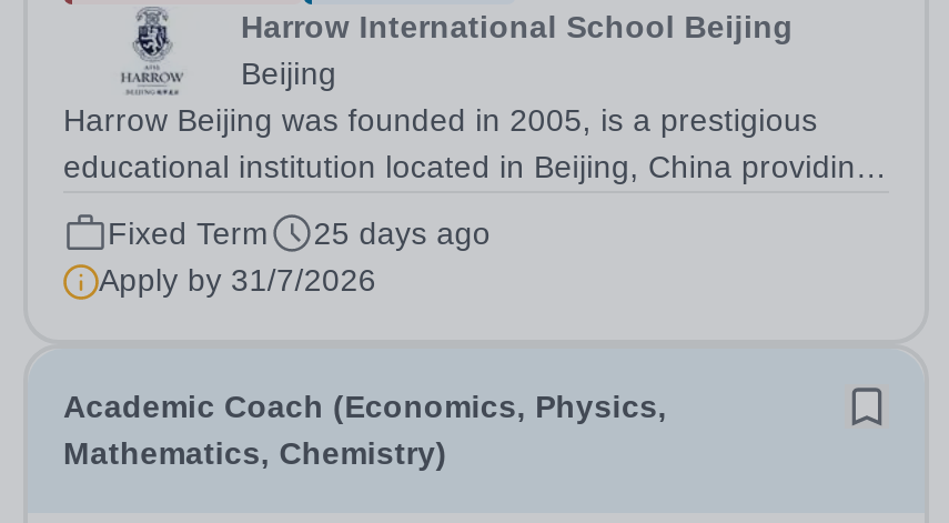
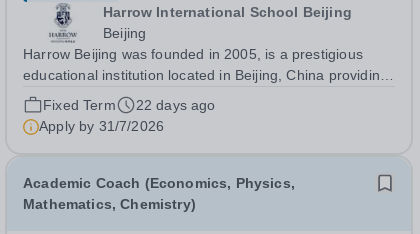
[108,215,491,251] Fixed Term 25 days ago -> [43,97,216,113] Fixed Term 22 days ago

